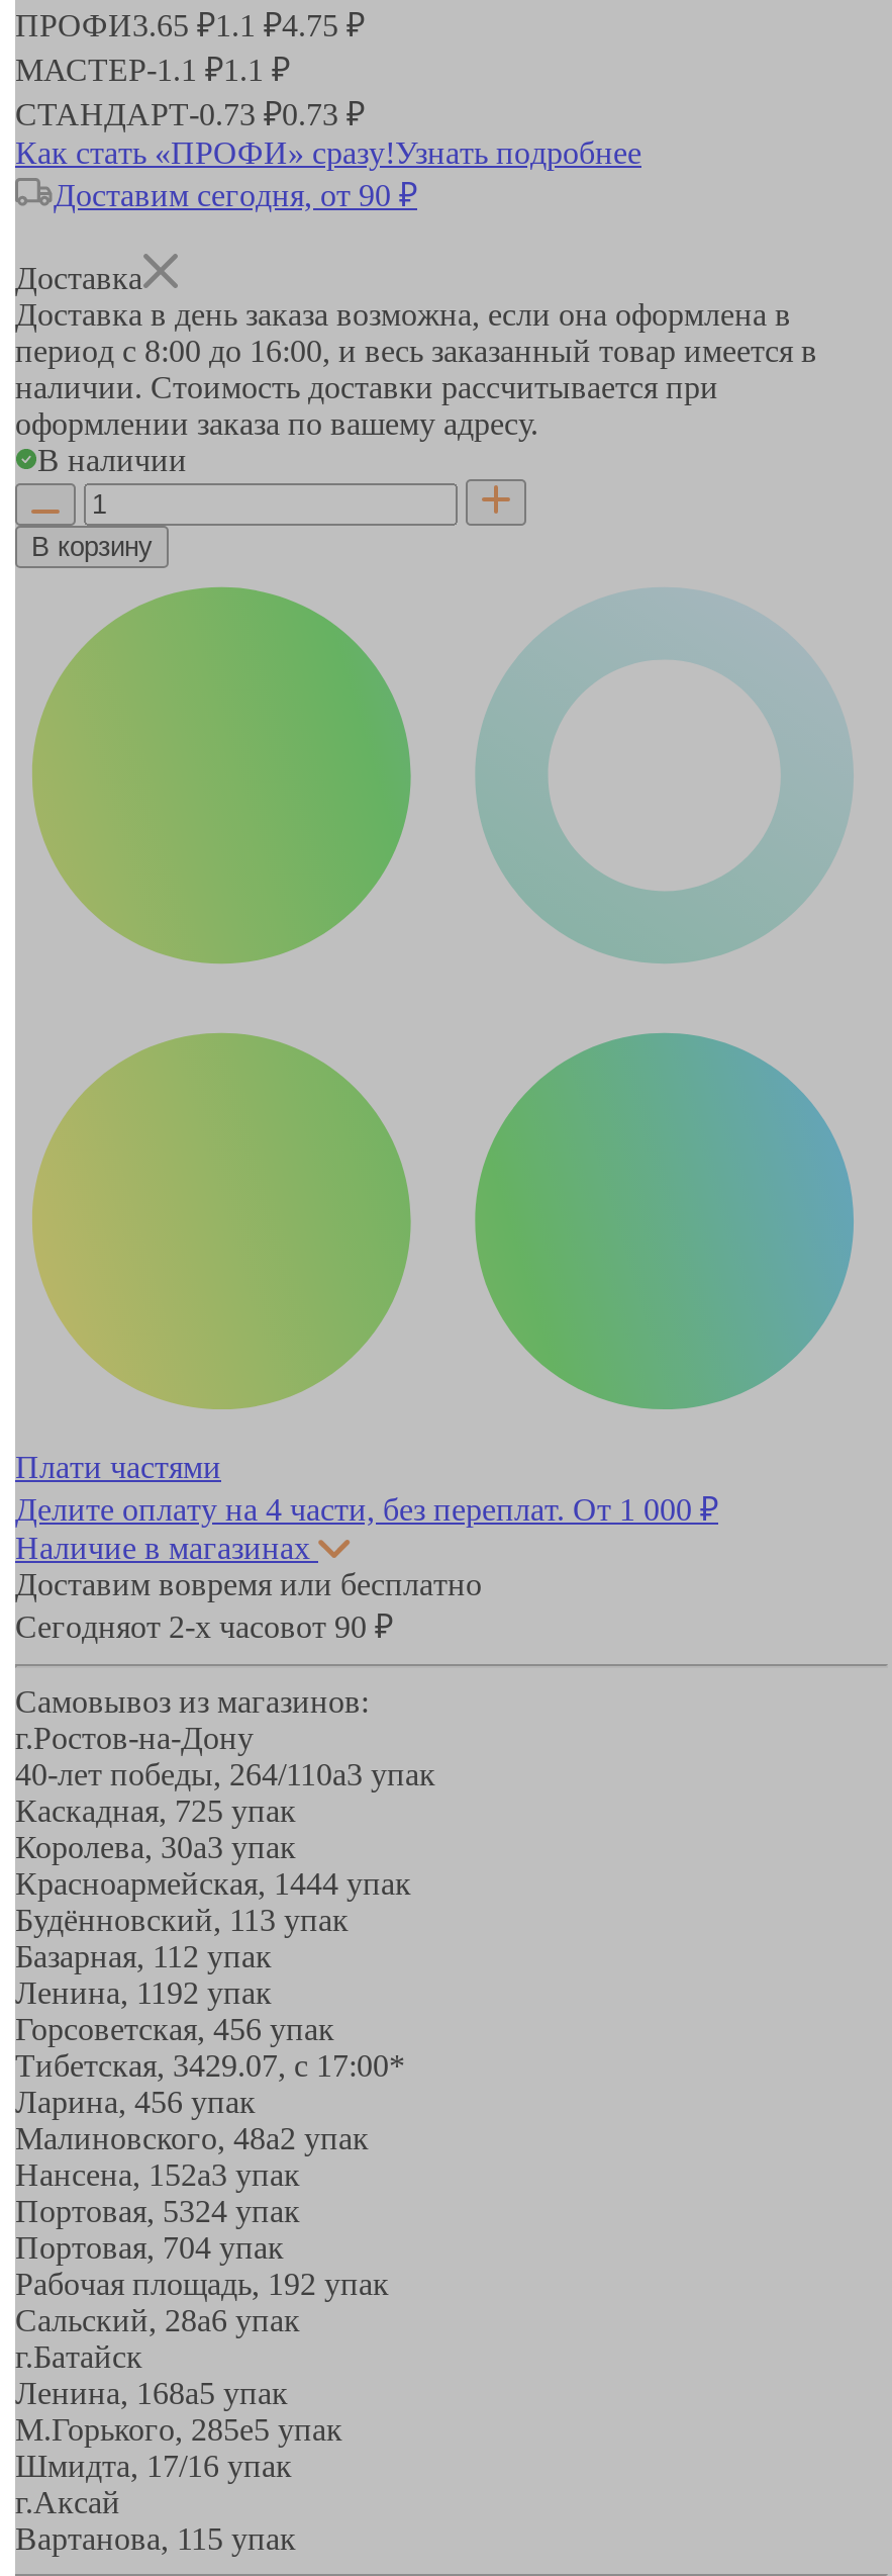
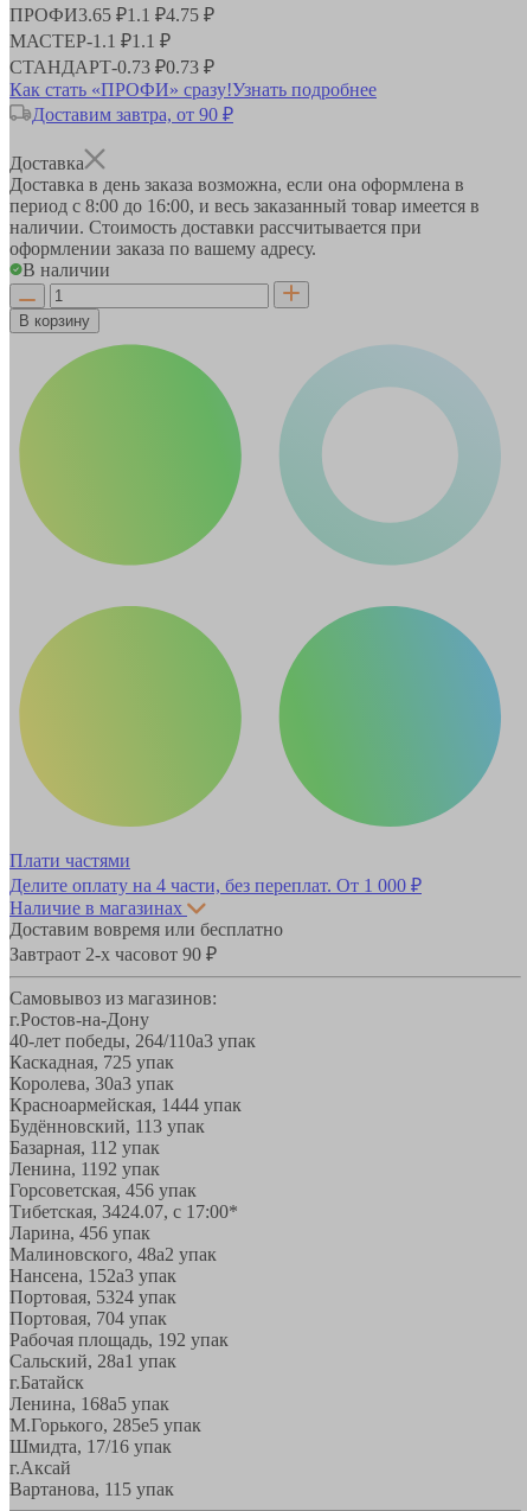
[54,177,417,211] Доставим сегодня, от 90 ₽ -> [32,104,233,124] Доставим завтра, от 90 ₽
[15,1609,393,1643] Сегодняот 2-х часовот 90 ₽ -> [9,944,217,964] Завтраот 2-х часовот 90 ₽
[15,2047,405,2082] Тибетская, 3429.07, с 17:00* -> [9,1201,238,1221] Тибетская, 3424.07, с 17:00*
[15,2302,300,2337] Сальский, 28a6 упак -> [9,1350,176,1371] Сальский, 28a1 упак

